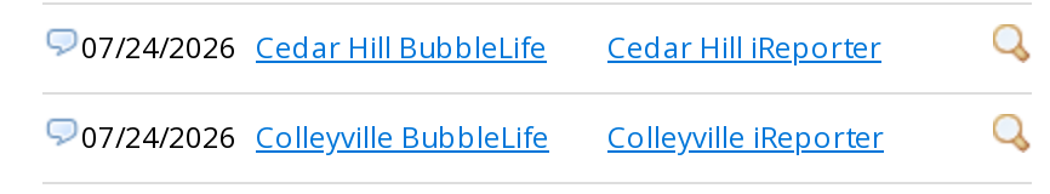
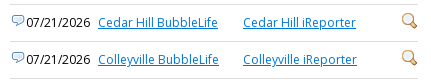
[81,27,547,68] 07/24/2026 Cedar Hill BubbleLife -> [26,14,218,31] 07/21/2026 Cedar Hill BubbleLife
[81,116,549,158] 07/24/2026 Colleyville BubbleLife -> [26,51,219,68] 07/21/2026 Colleyville BubbleLife

